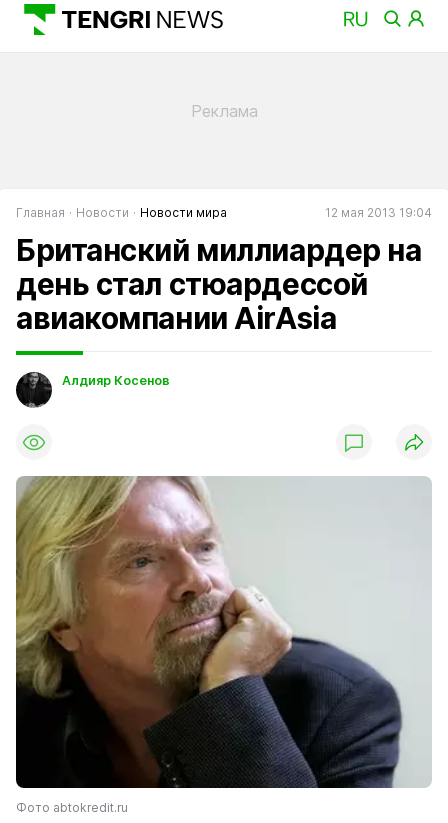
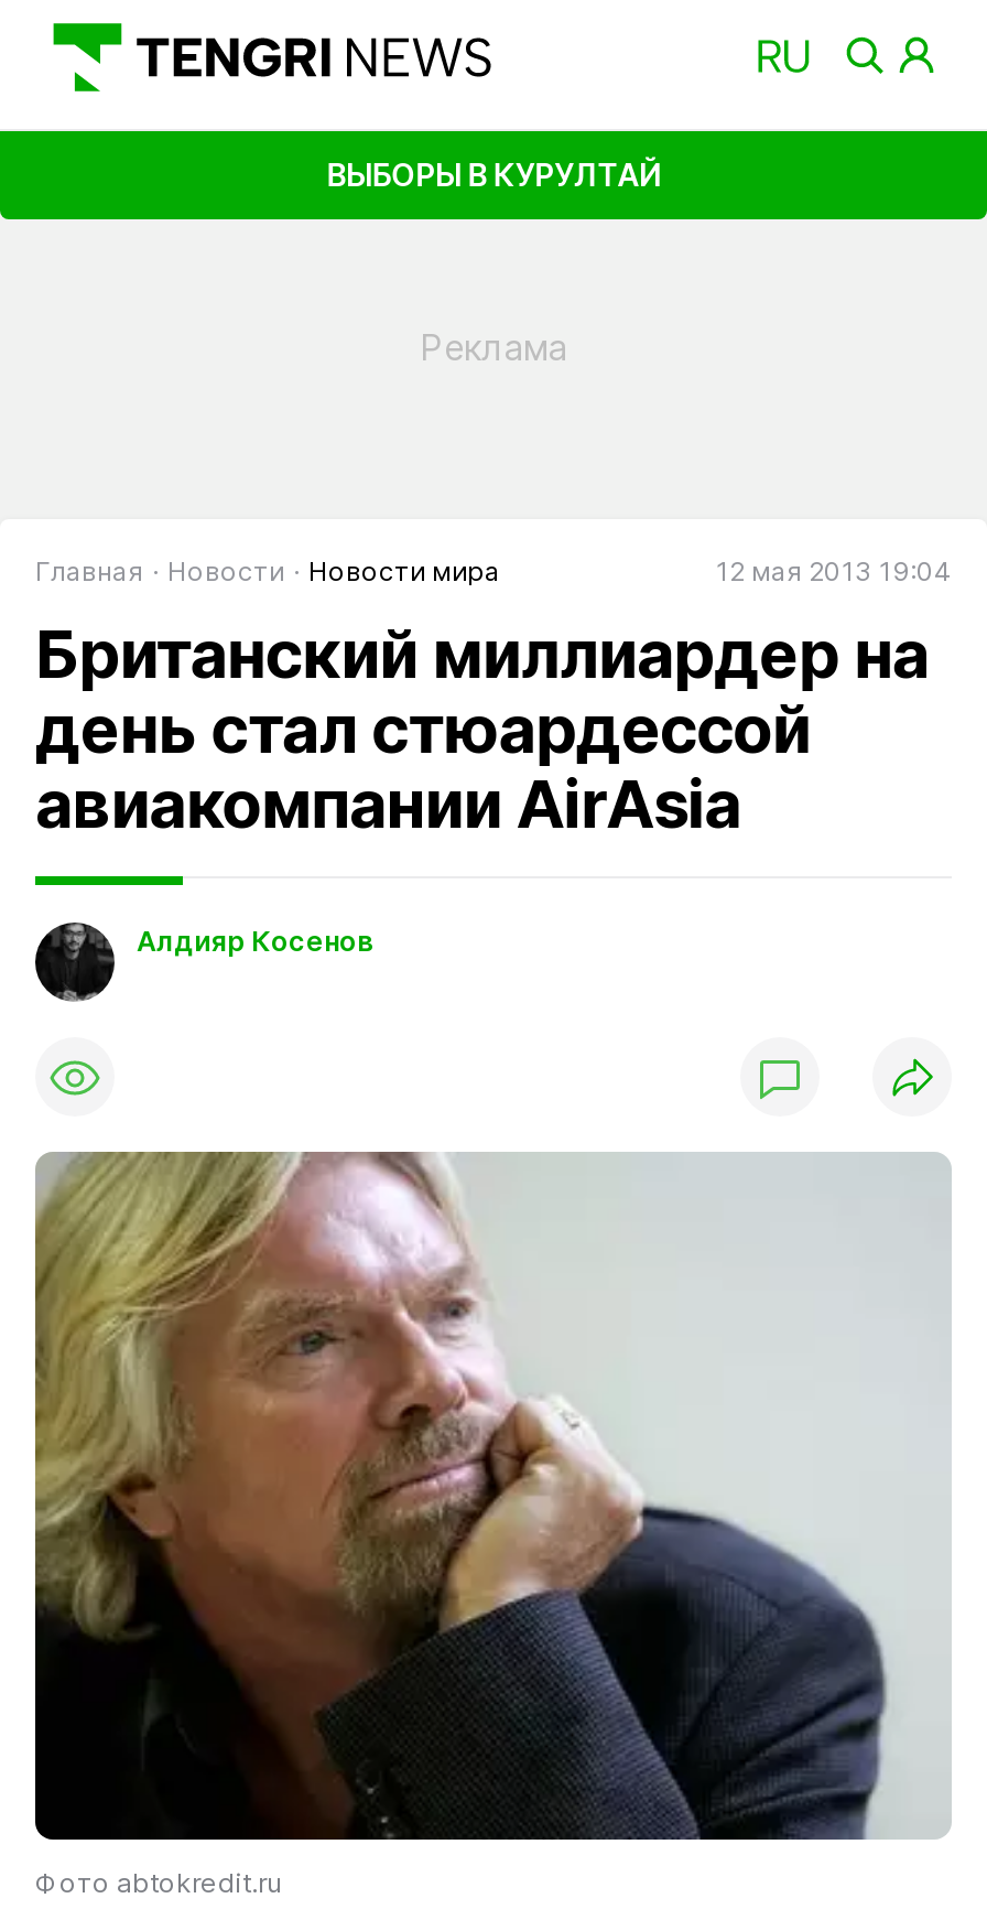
none -> [327,155,660,192] ВЫБОРЫ В КУРУЛТАЙ

